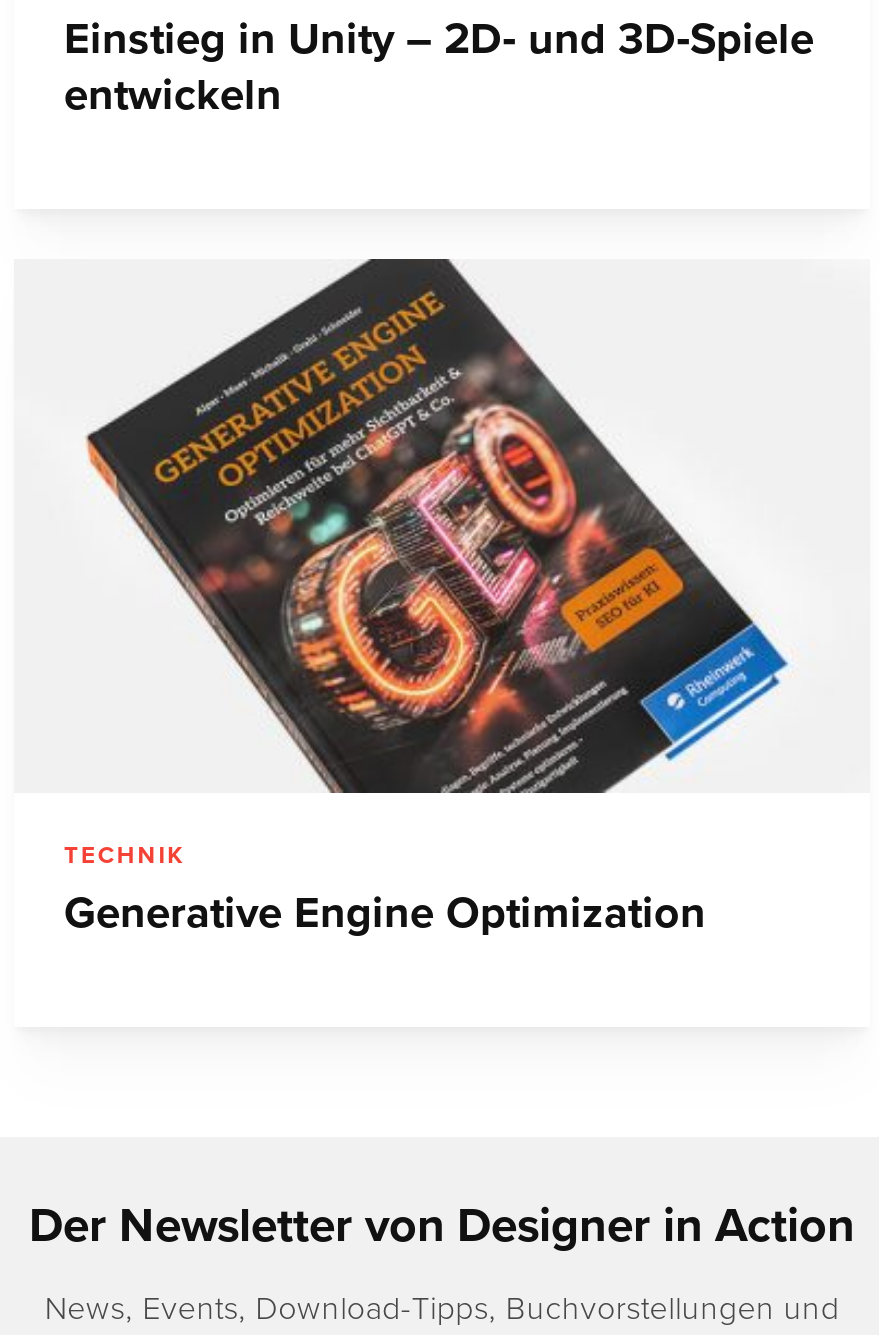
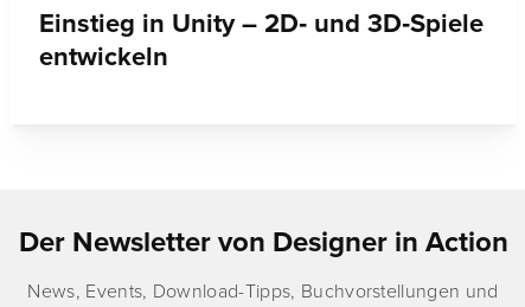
[64,257,790,938] [image] | TECHNIK | Generative Engine Optimization -> none

